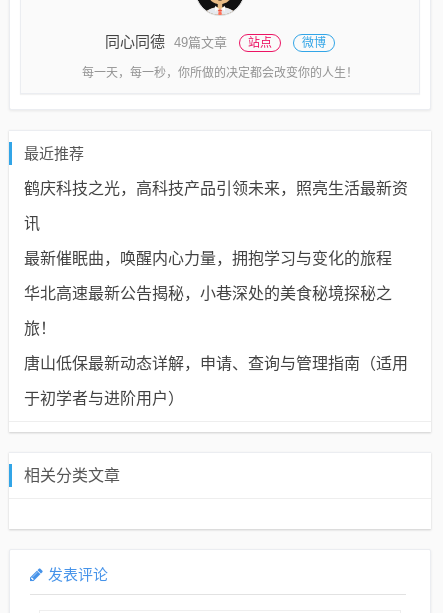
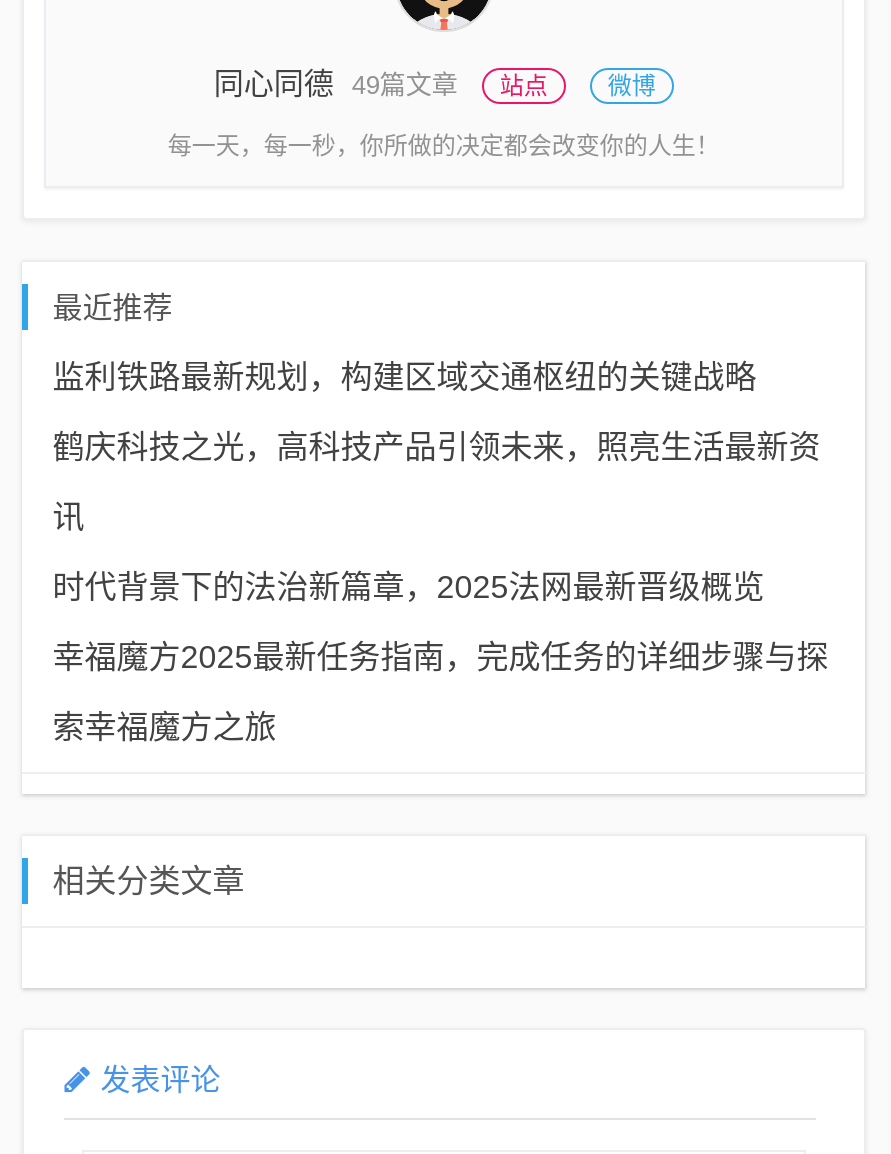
none -> [52,360,756,394] 监利铁路最新规划，构建区域交通枢纽的关键战略
moved [24,180,408,232] -> [52,430,820,534]: 鹤庆科技之光，高科技产品引领未来，照亮生活最新资 | 讯
[24,250,408,407] 最新催眠曲，唤醒内心力量，拥抱学习与变化的旅程 | 华北高速最新公告揭秘，小巷深处的美食秘境探秘之 | 旅！ | 唐山低保最新动态详解，申请、查询与管理指南（适用 | 于初学者与进阶用户） -> [52,570,828,744] 时代背景下的法治新篇章，2025法网最新晋级概览 | 幸福魔方2025最新任务指南，完成任务的详细步骤与探 | 索幸福魔方之旅

